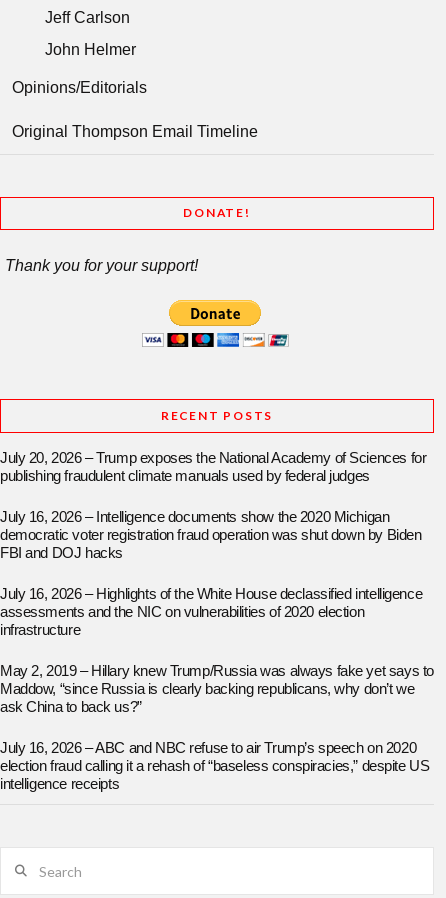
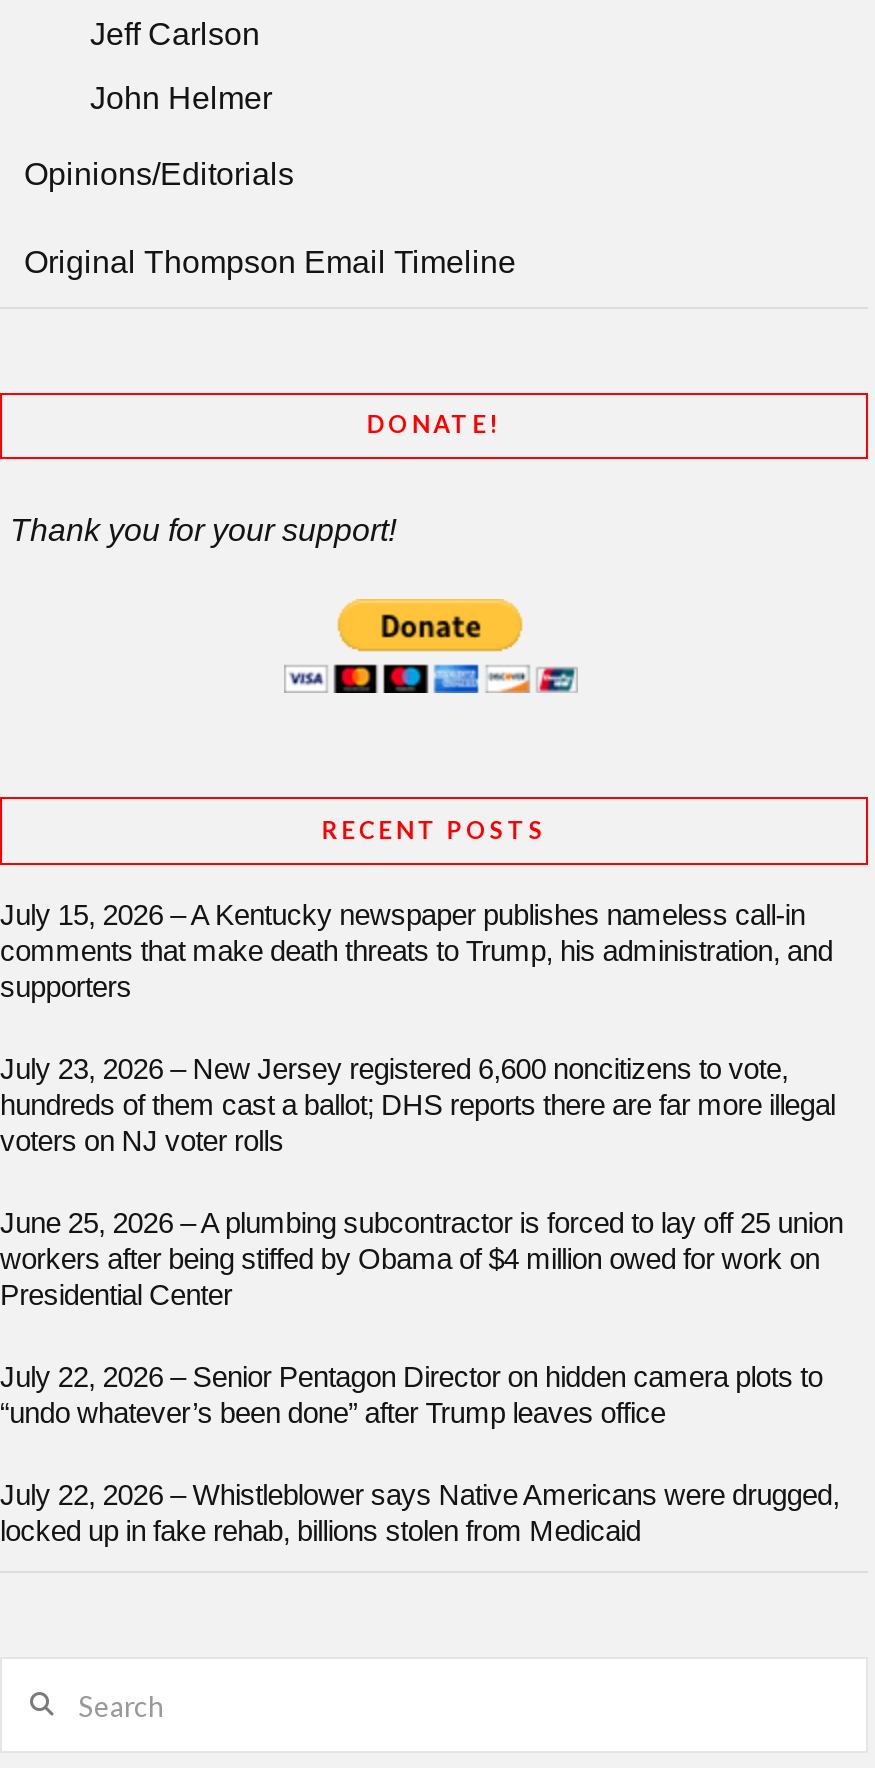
[0,450,426,484] July 20, 2026 – Trump exposes the National Academy of Sciences for | publishing fraudulent climate manuals used by federal judges -> [0,899,833,1003] July 15, 2026 – A Kentucky newspaper publishes nameless call-in | comments that make death threats to Trump, his administration, and | supporters
[0,509,421,561] July 16, 2026 – Intelligence documents show the 2020 Michigan | democratic voter registration fraud operation was shut down by Biden | FBI and DOJ hacks -> [0,1053,835,1157] July 23, 2026 – New Jersey registered 6,600 noncitizens to vote, | hundreds of them cast a ballot; DHS reports there are far more illegal | voters on NJ voter rolls
[0,586,422,638] July 16, 2026 – Highlights of the White House declassified intelligence | assessments and the NIC on vulnerabilities of 2020 election | infrastructure -> [0,1207,843,1311] June 25, 2026 – A plumbing subcontractor is forced to lay off 25 union | workers after being stiffed by Obama of $4 million owed for work on | Presidential Center
[0,663,434,715] May 2, 2019 – Hillary knew Trump/Russia was always fake yet says to | Maddow, “since Russia is clearly backing republicans, why don’t we | ask China to back us?” -> [0,1361,823,1429] July 22, 2026 – Senior Pentagon Director on hidden camera plots to | “undo whatever’s been done” after Trump leaves office
[0,740,429,792] July 16, 2026 – ABC and NBC refuse to air Trump’s speech on 2020 | election fraud calling it a rehash of “baseless conspiracies,” despite US | intelligence receipts -> [0,1479,839,1547] July 22, 2026 – Whistleblower says Native Americans were drugged, | locked up in fake rehab, billions stolen from Medicaid

